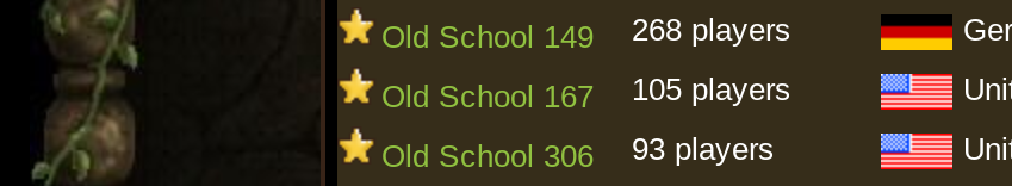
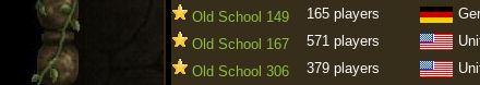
[381,12,791,55] Old School 149 268 players -> [191,5,379,25] Old School 149 165 players
[381,72,791,114] Old School 167 105 players -> [191,33,379,52] Old School 167 571 players
[381,131,775,174] Old School 306 93 players -> [191,60,379,80] Old School 306 379 players

